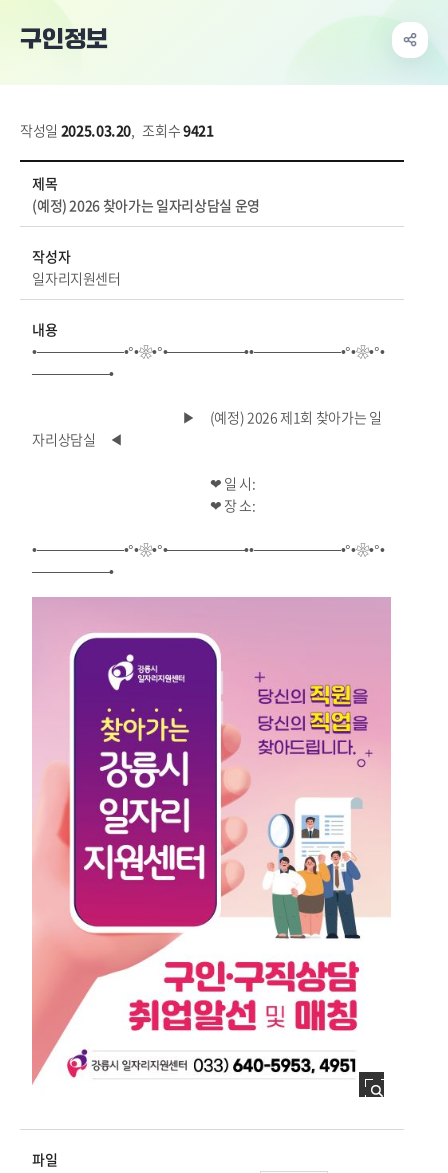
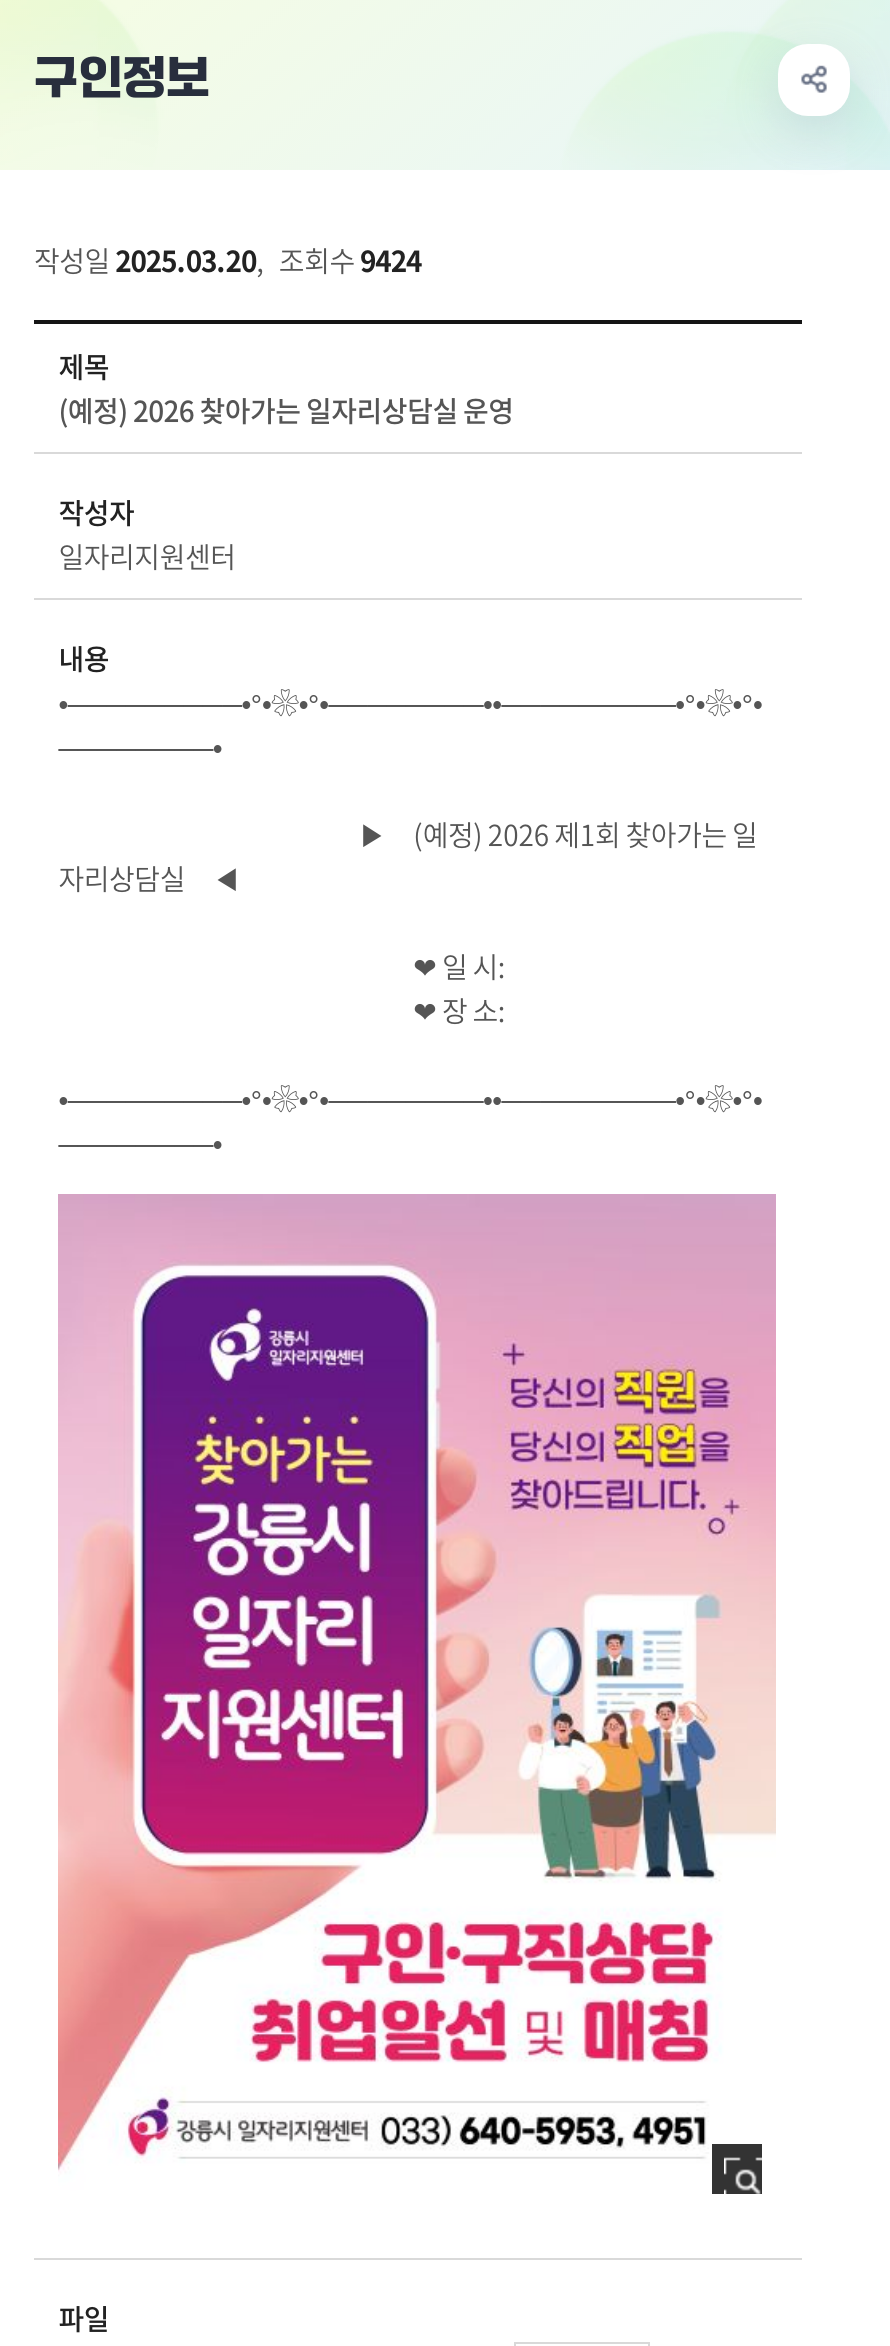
[20,120,214,140] 작성일 2025.03.20, 조회수 9421 -> [34,240,421,280] 작성일 2025.03.20, 조회수 9424

